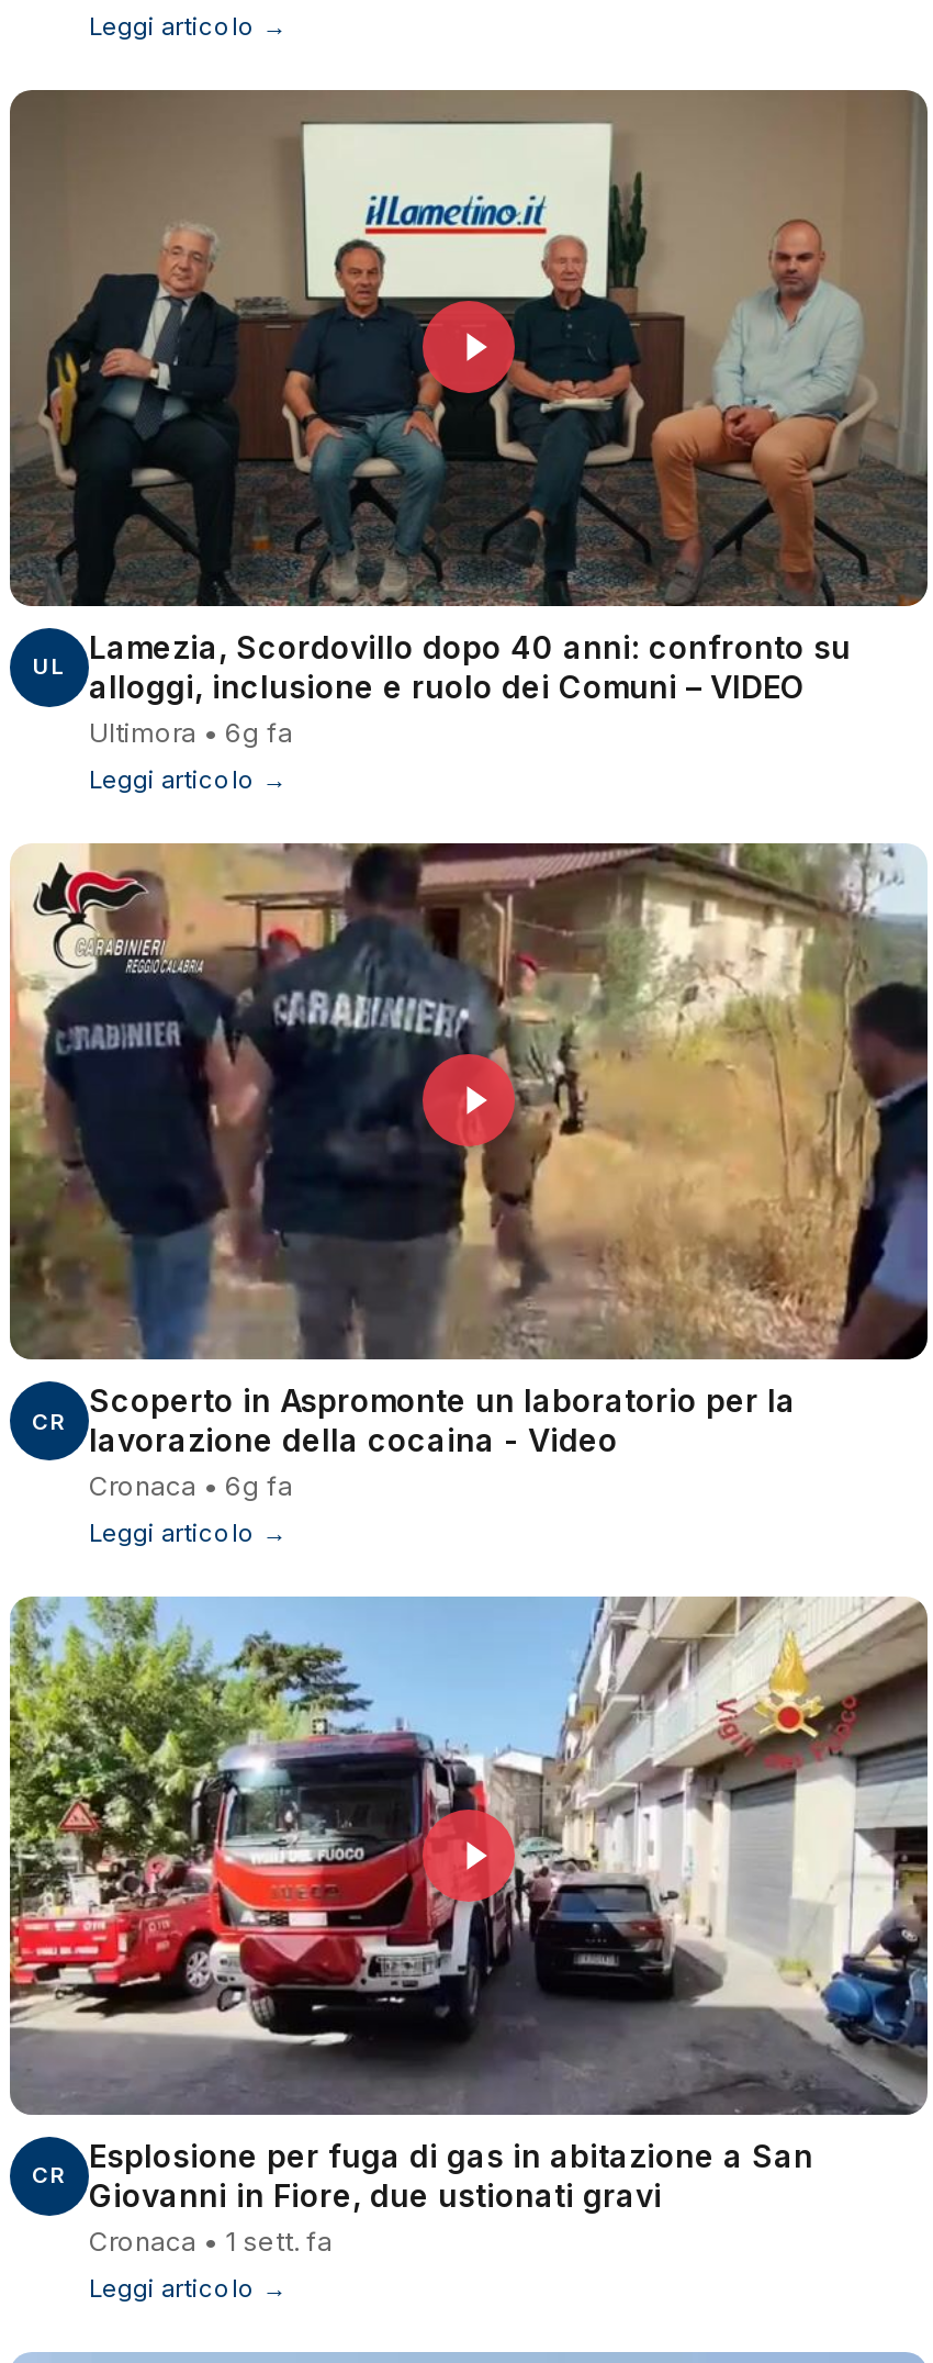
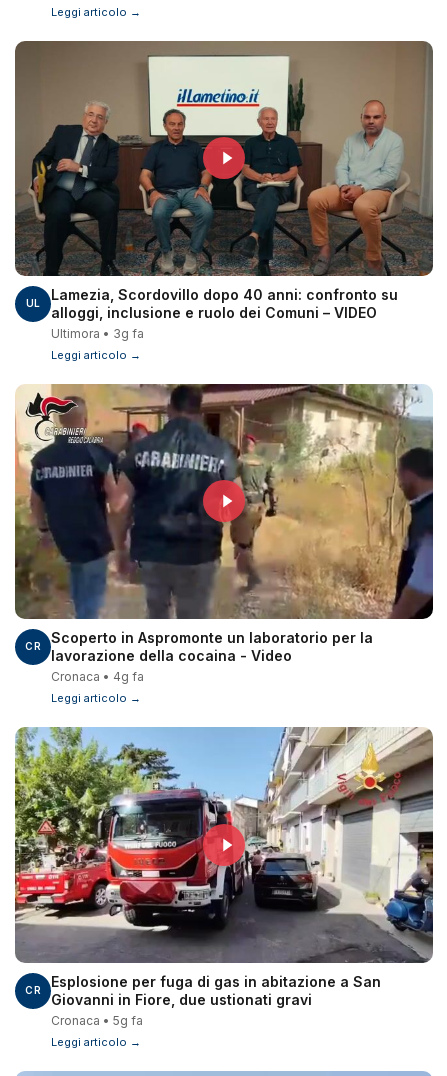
[89,715,293,748] Ultimora • 6g fa -> [51,326,144,341] Ultimora • 3g fa
[89,1469,293,1502] Cronaca • 6g fa -> [51,669,144,684] Cronaca • 4g fa
[89,2224,333,2257] Cronaca • 1 sett. fa -> [51,1013,143,1028] Cronaca • 5g fa

